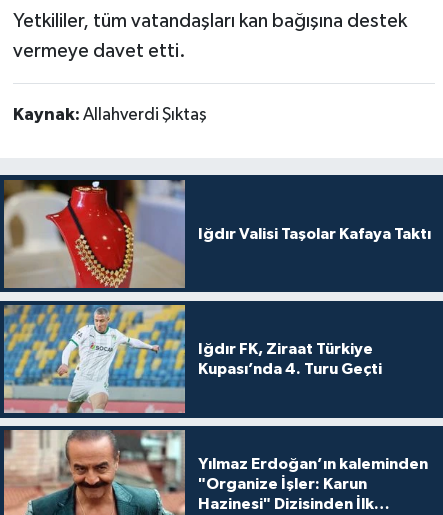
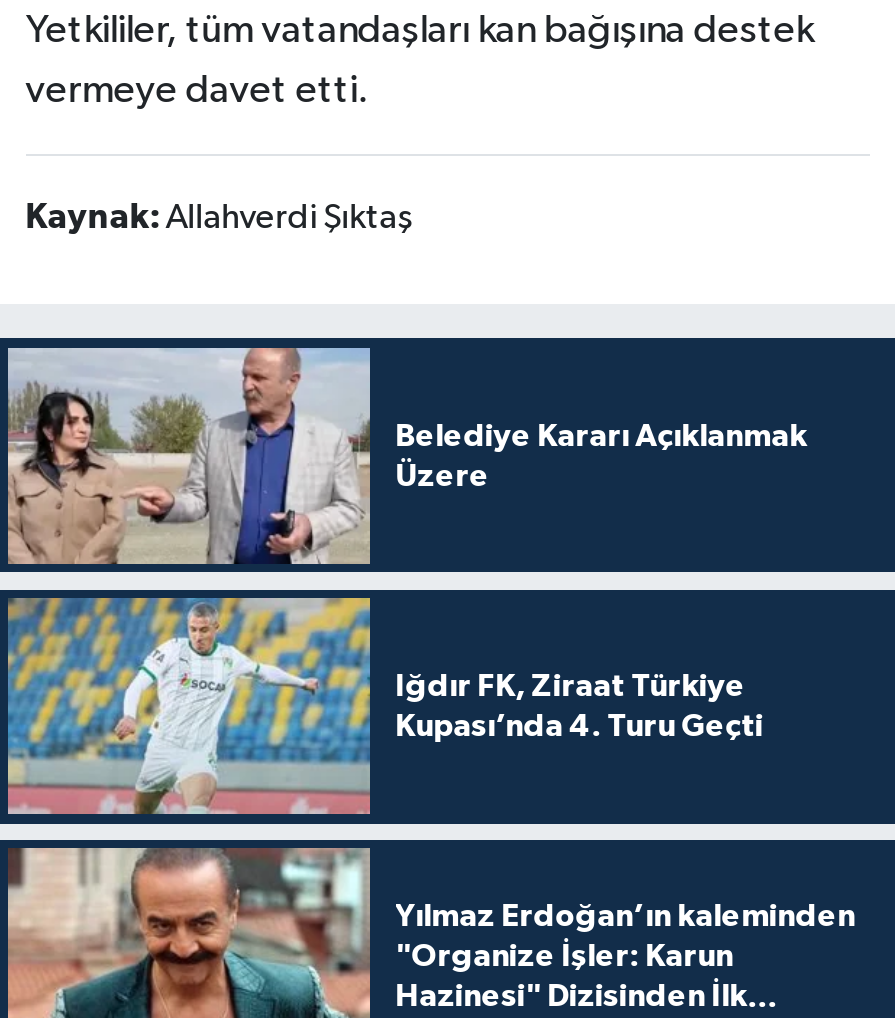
[4,179,431,289] [image] | Iğdır Valisi Taşolar Kafaya Taktı -> [6,346,807,566] [image] | Belediye Kararı Açıklanmak | Üzere

